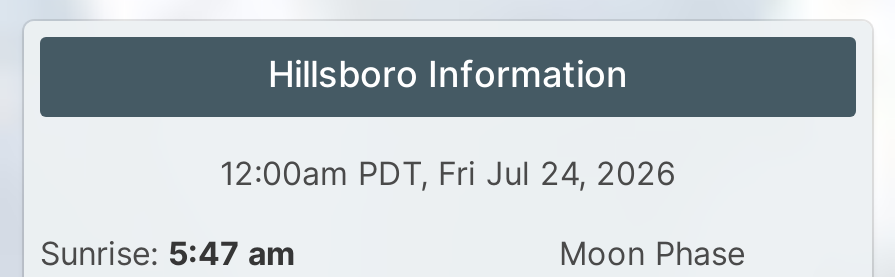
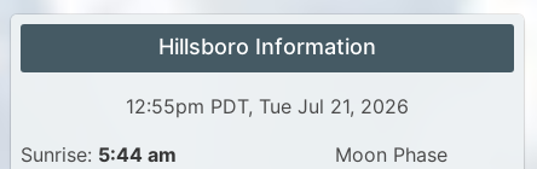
[220,153,676,193] 12:00am PDT, Fri Jul 24, 2026 -> [126,94,409,118] 12:55pm PDT, Tue Jul 21, 2026
[40,233,296,273] Sunrise: 5:47 am -> [21,142,177,167] Sunrise: 5:44 am

